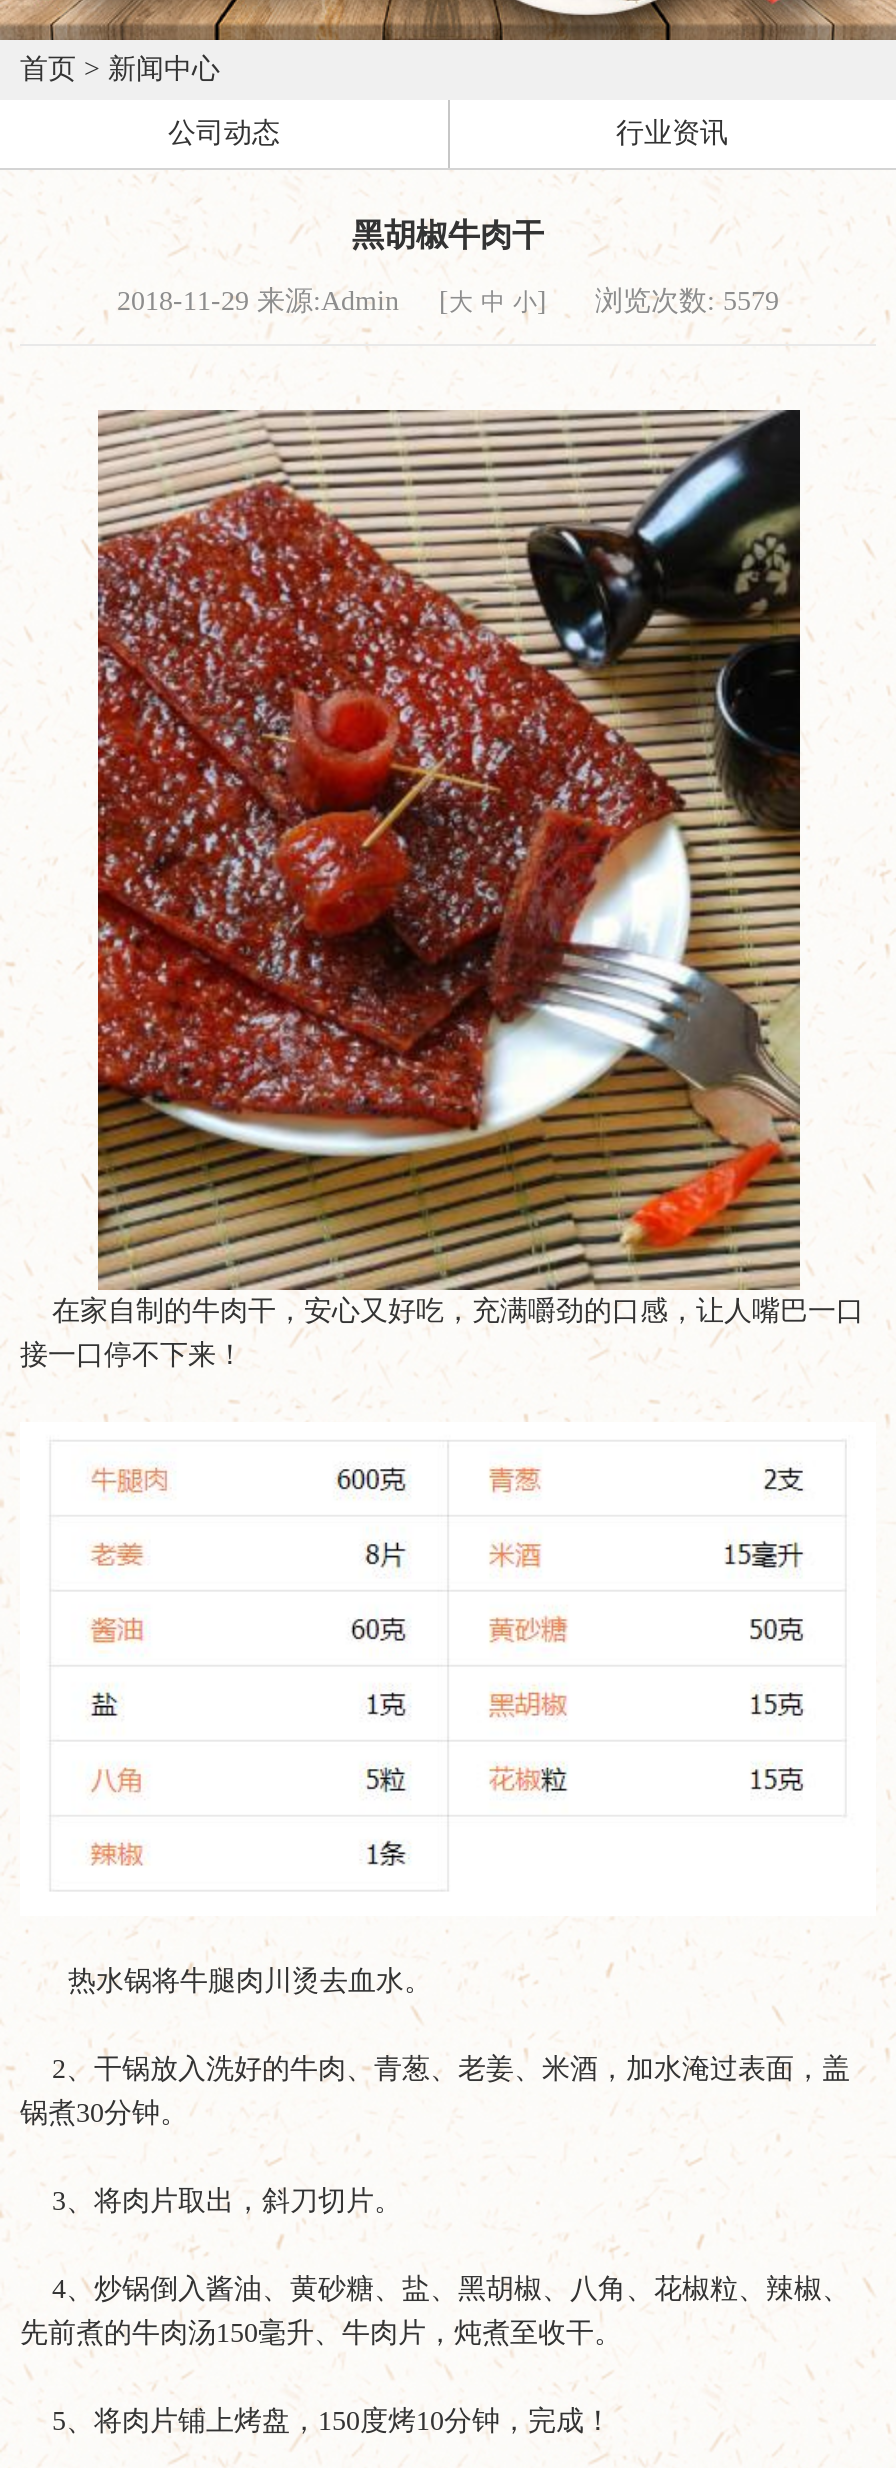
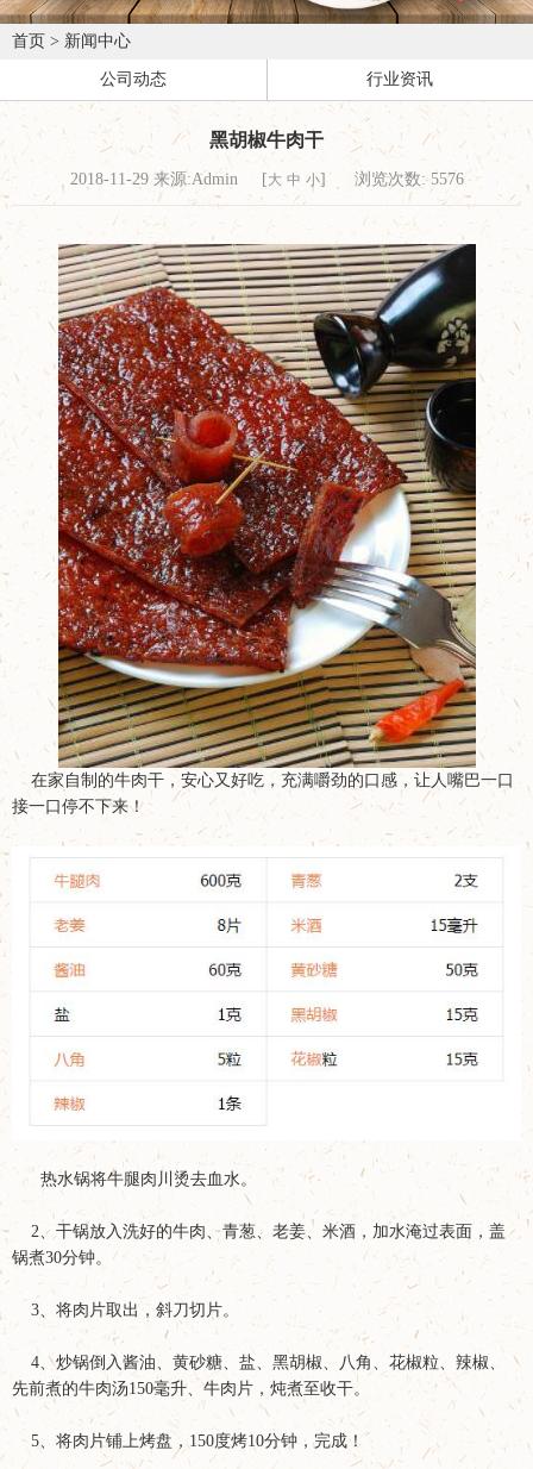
[117,285,779,315] 2018-11-29 来源:Admin [大 中 小] 浏览次数: 5579 -> [70,170,463,188] 2018-11-29 来源:Admin [大 中 小] 浏览次数: 5576

